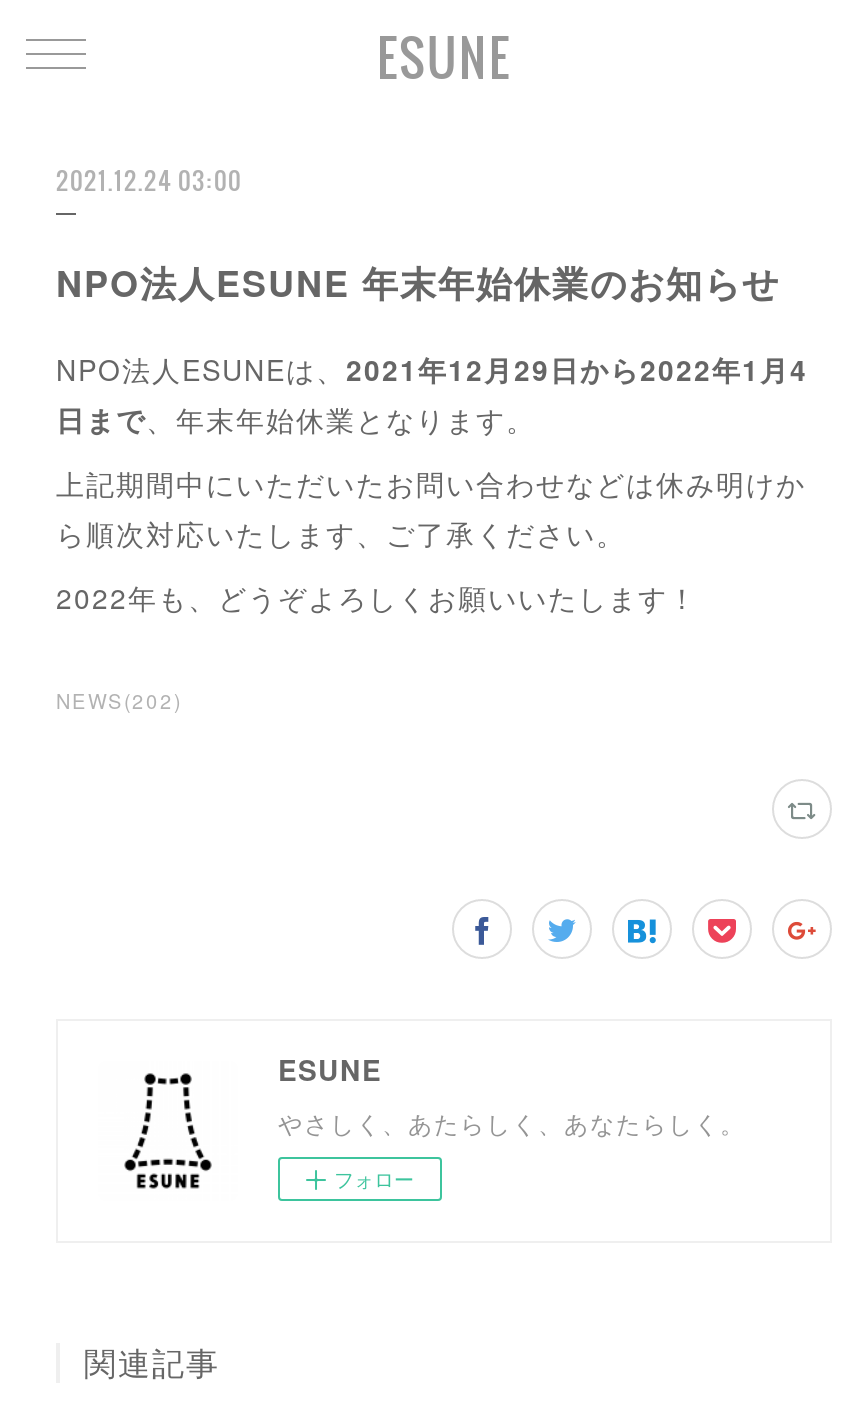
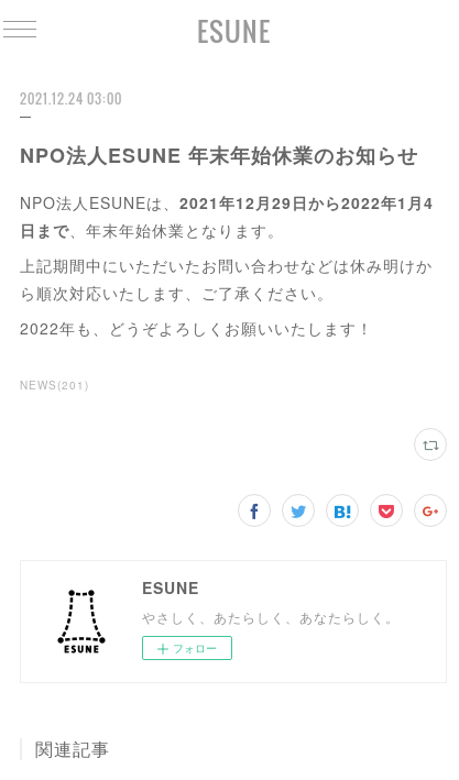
[56,687,182,715] NEWS (202) -> [20,377,89,393] NEWS (201)

